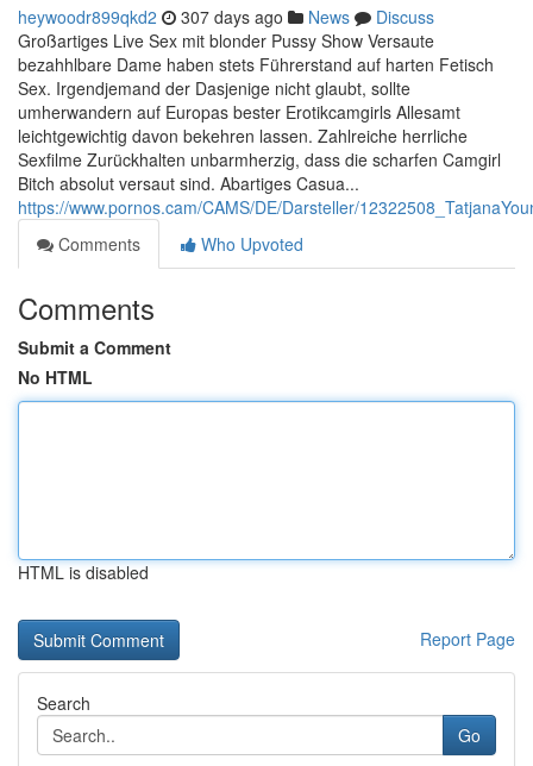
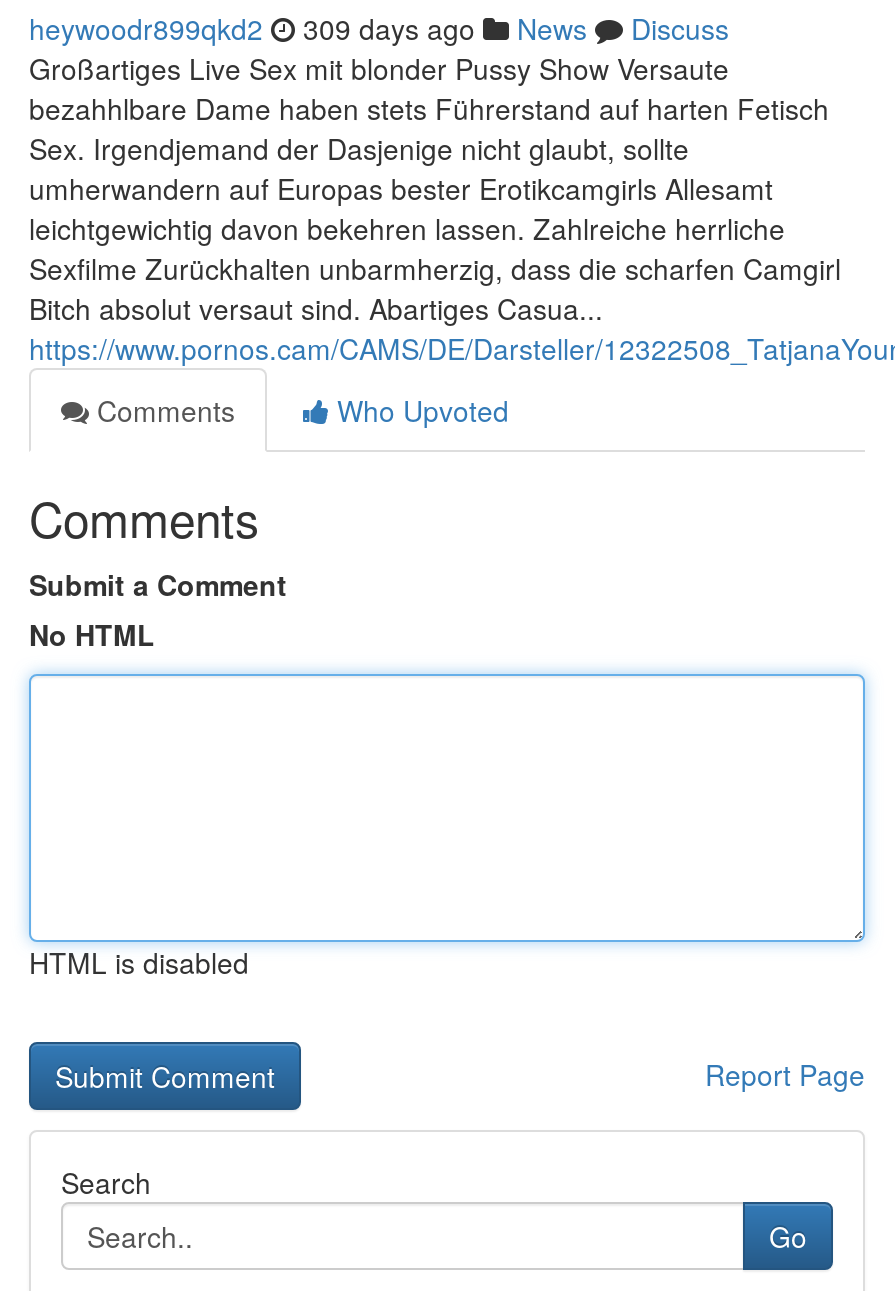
[18,5,434,29] heywoodr899qkd2 307 days ago News Discuss -> [29,8,729,48] heywoodr899qkd2 309 days ago News Discuss

